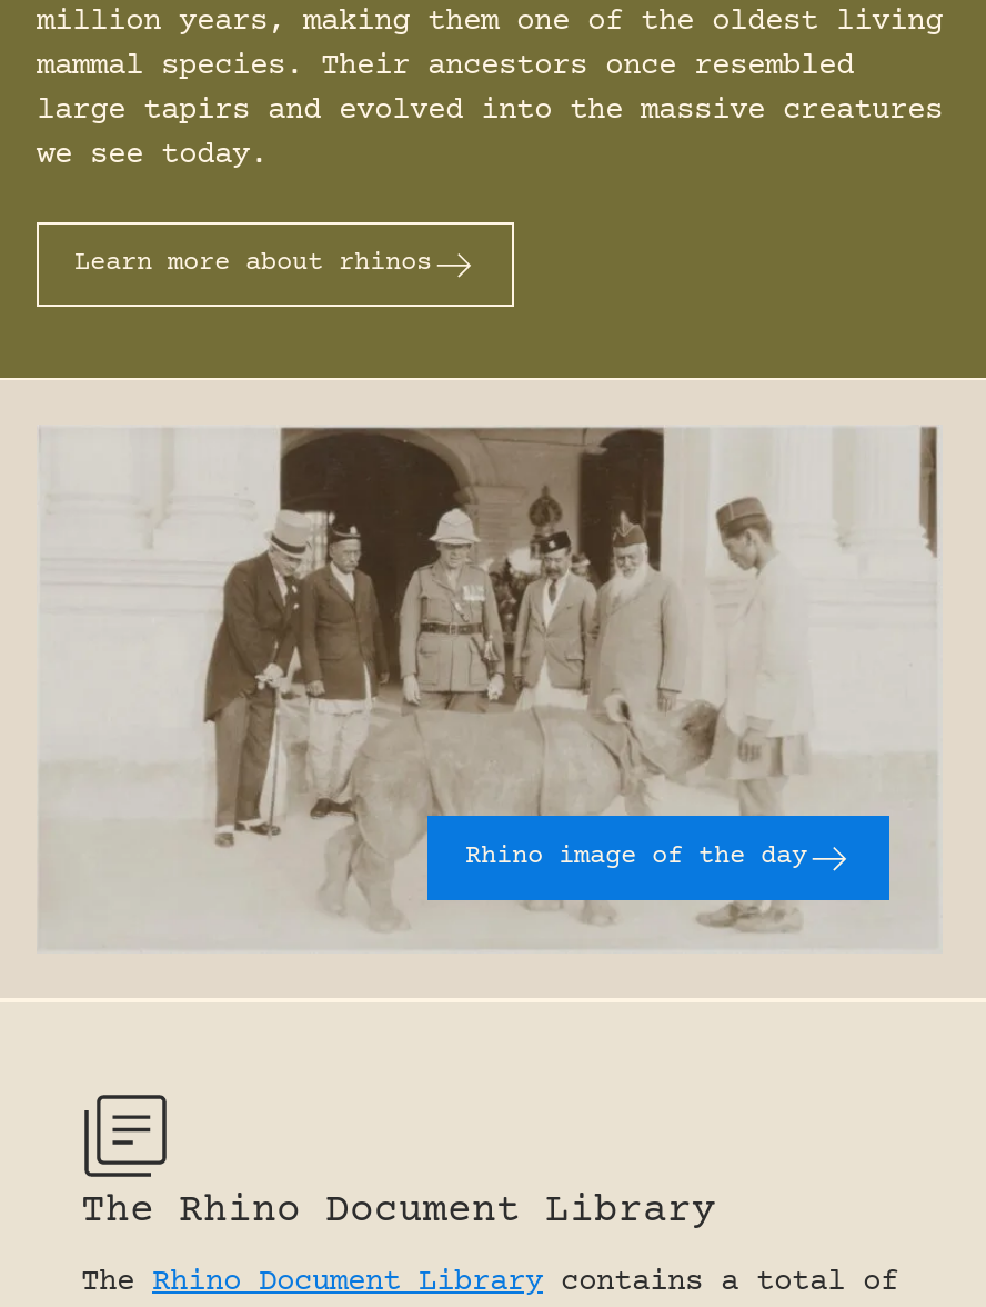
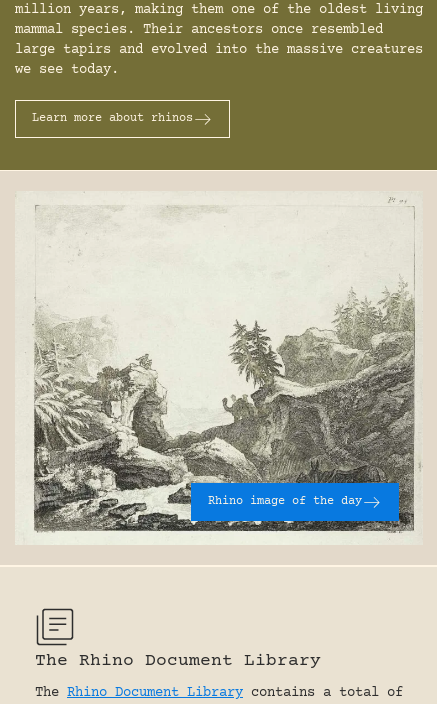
[39,425,940,951] [image] -> [16,192,421,544] [image]

